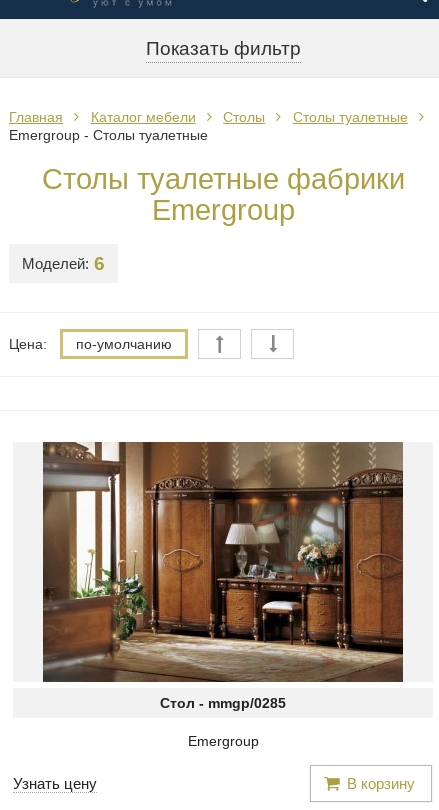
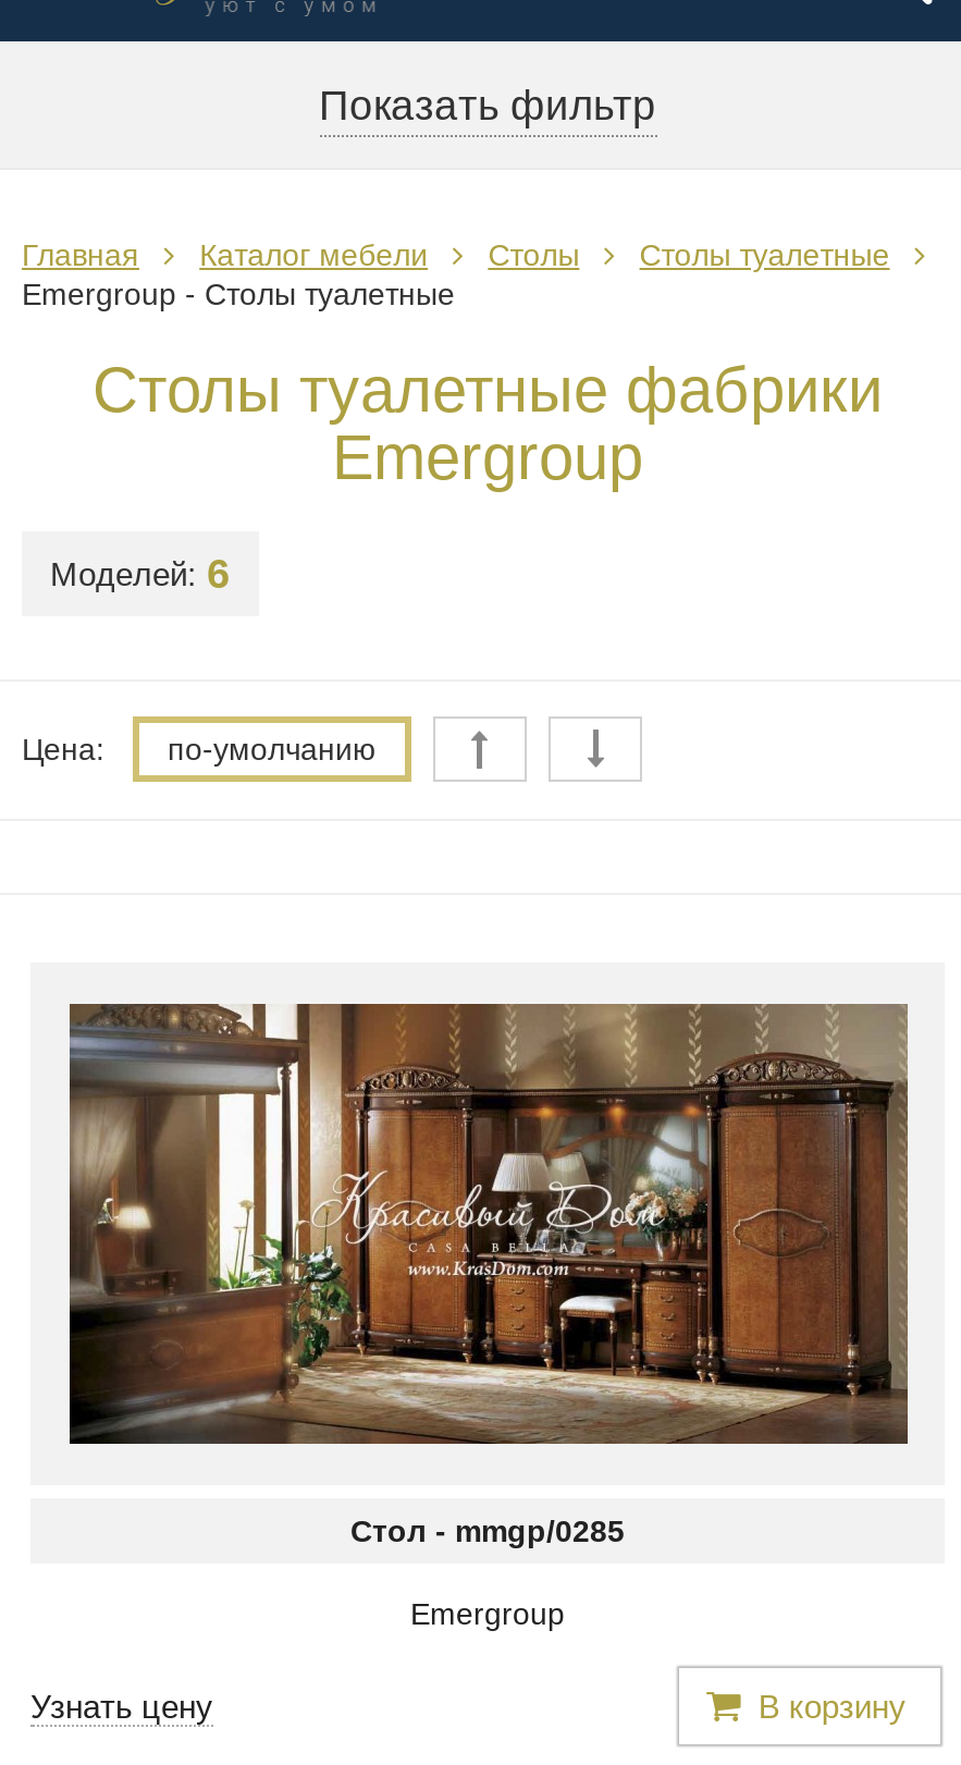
[31,441,416,683] [image] -> [67,963,910,1485] [image]

